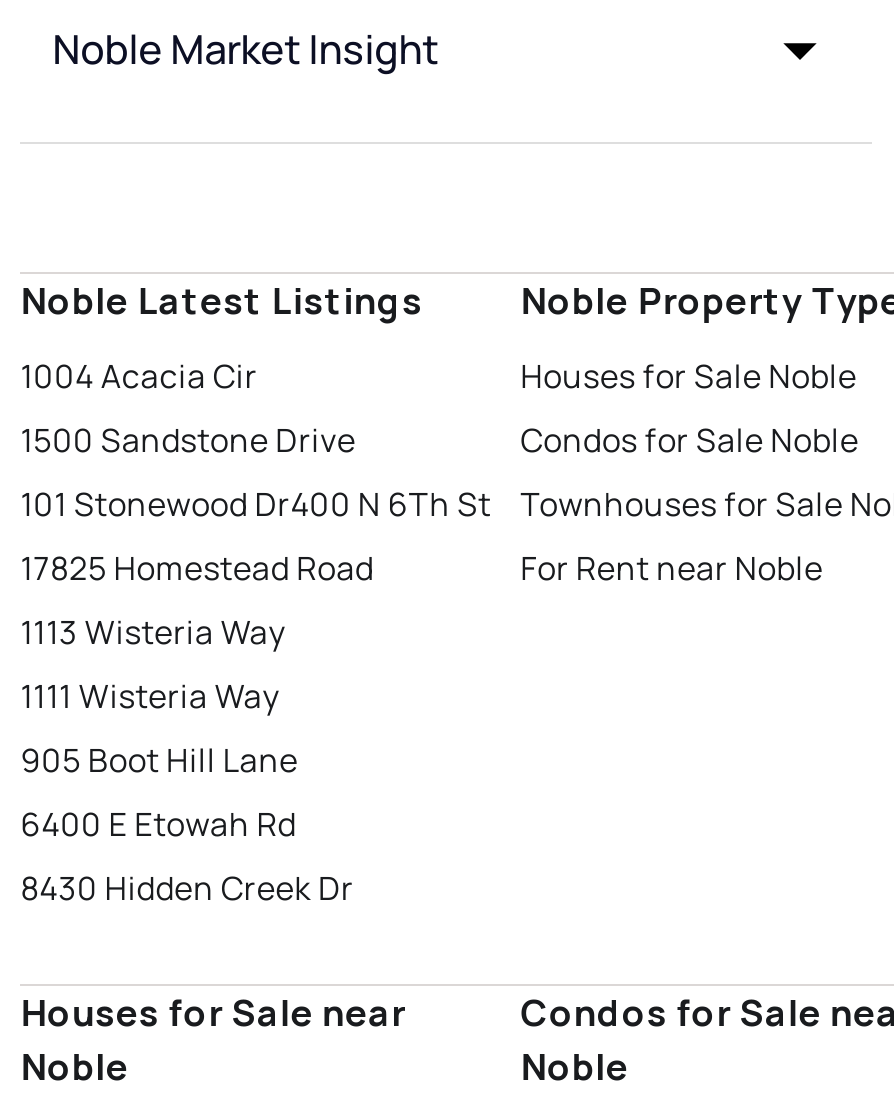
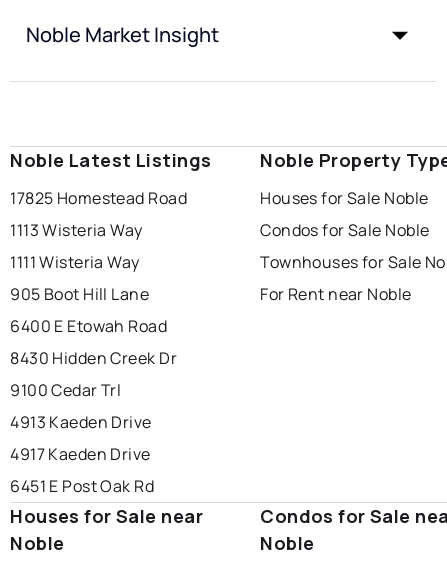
[20,353,491,525] 1004 Acacia Cir | 1500 Sandstone Drive | 101 Stonewood Dr400 N 6Th St -> none
moved [20,545,374,781] -> [10,187,187,305]: 17825 Homestead Road | 1113 Wisteria Way | 1111 Wisteria Way | 905 Boot Hill Lane
[20,801,296,845] 6400 E Etowah Rd -> [10,315,167,337] 6400 E Etowah Road
moved [20,865,354,909] -> [10,347,177,369]: 8430 Hidden Creek Dr
none -> [10,379,154,497] 9100 Cedar Trl | 4913 Kaeden Drive | 4917 Kaeden Drive | 6451 E Post Oak Rd

